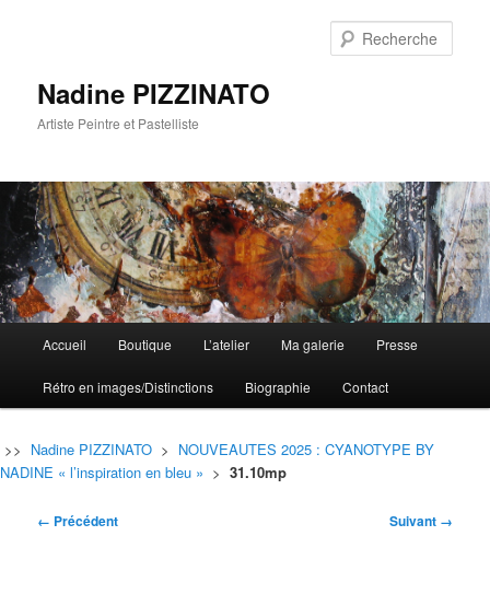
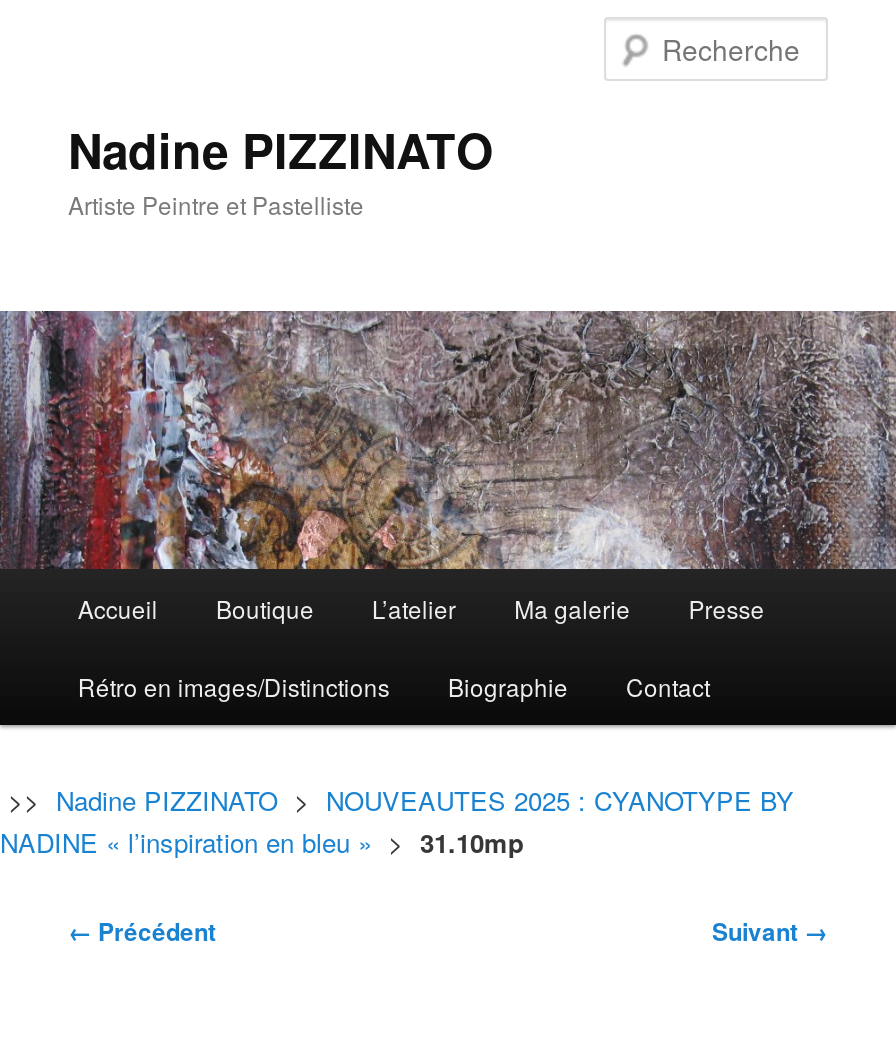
[3,180,487,324] [image] -> [6,309,890,571] [image]

